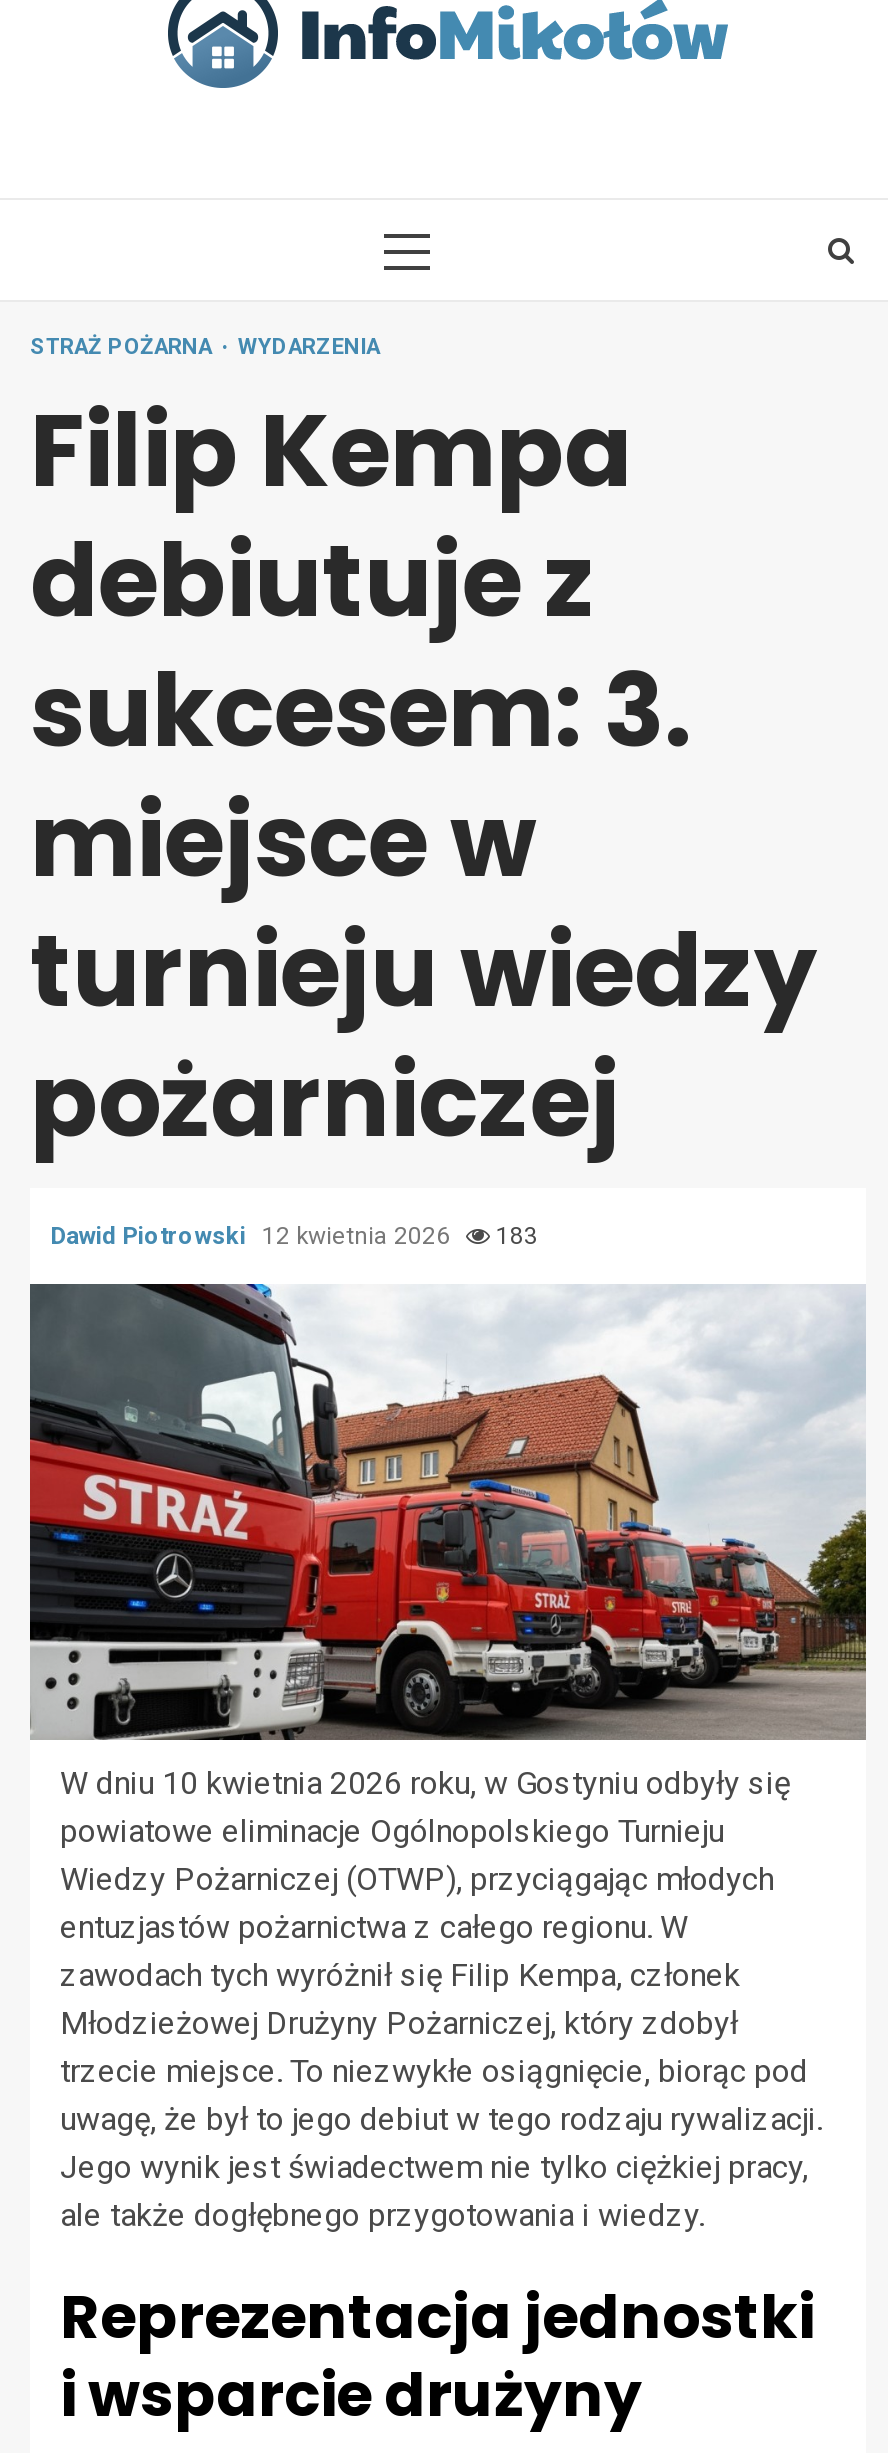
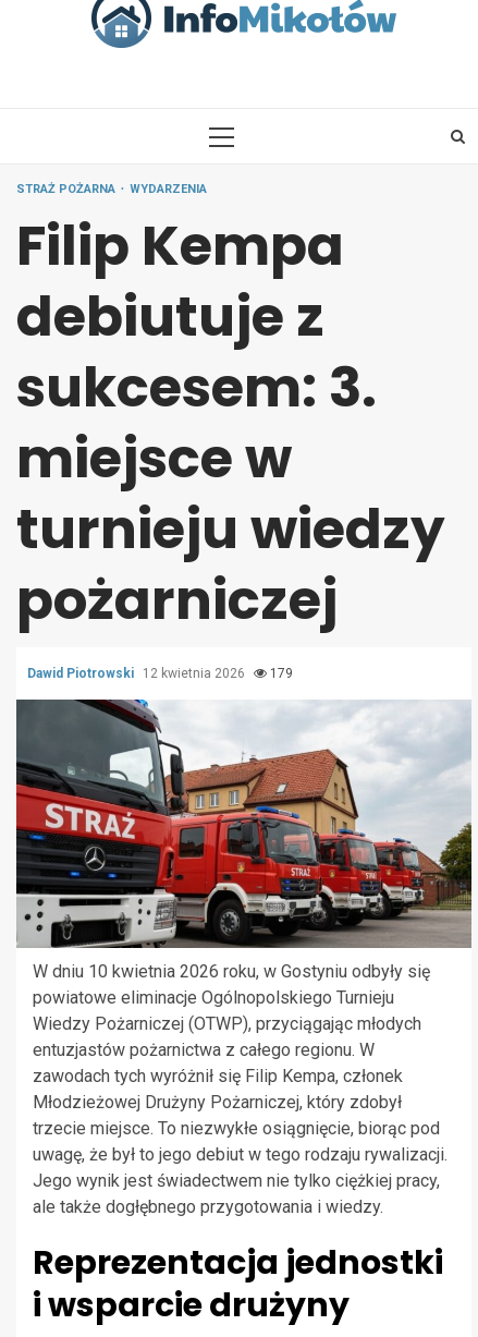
[50,1222,538,1250] Dawid Piotrowski 12 kwietnia 2026 183 -> [27,666,293,681] Dawid Piotrowski 12 kwietnia 2026 179

